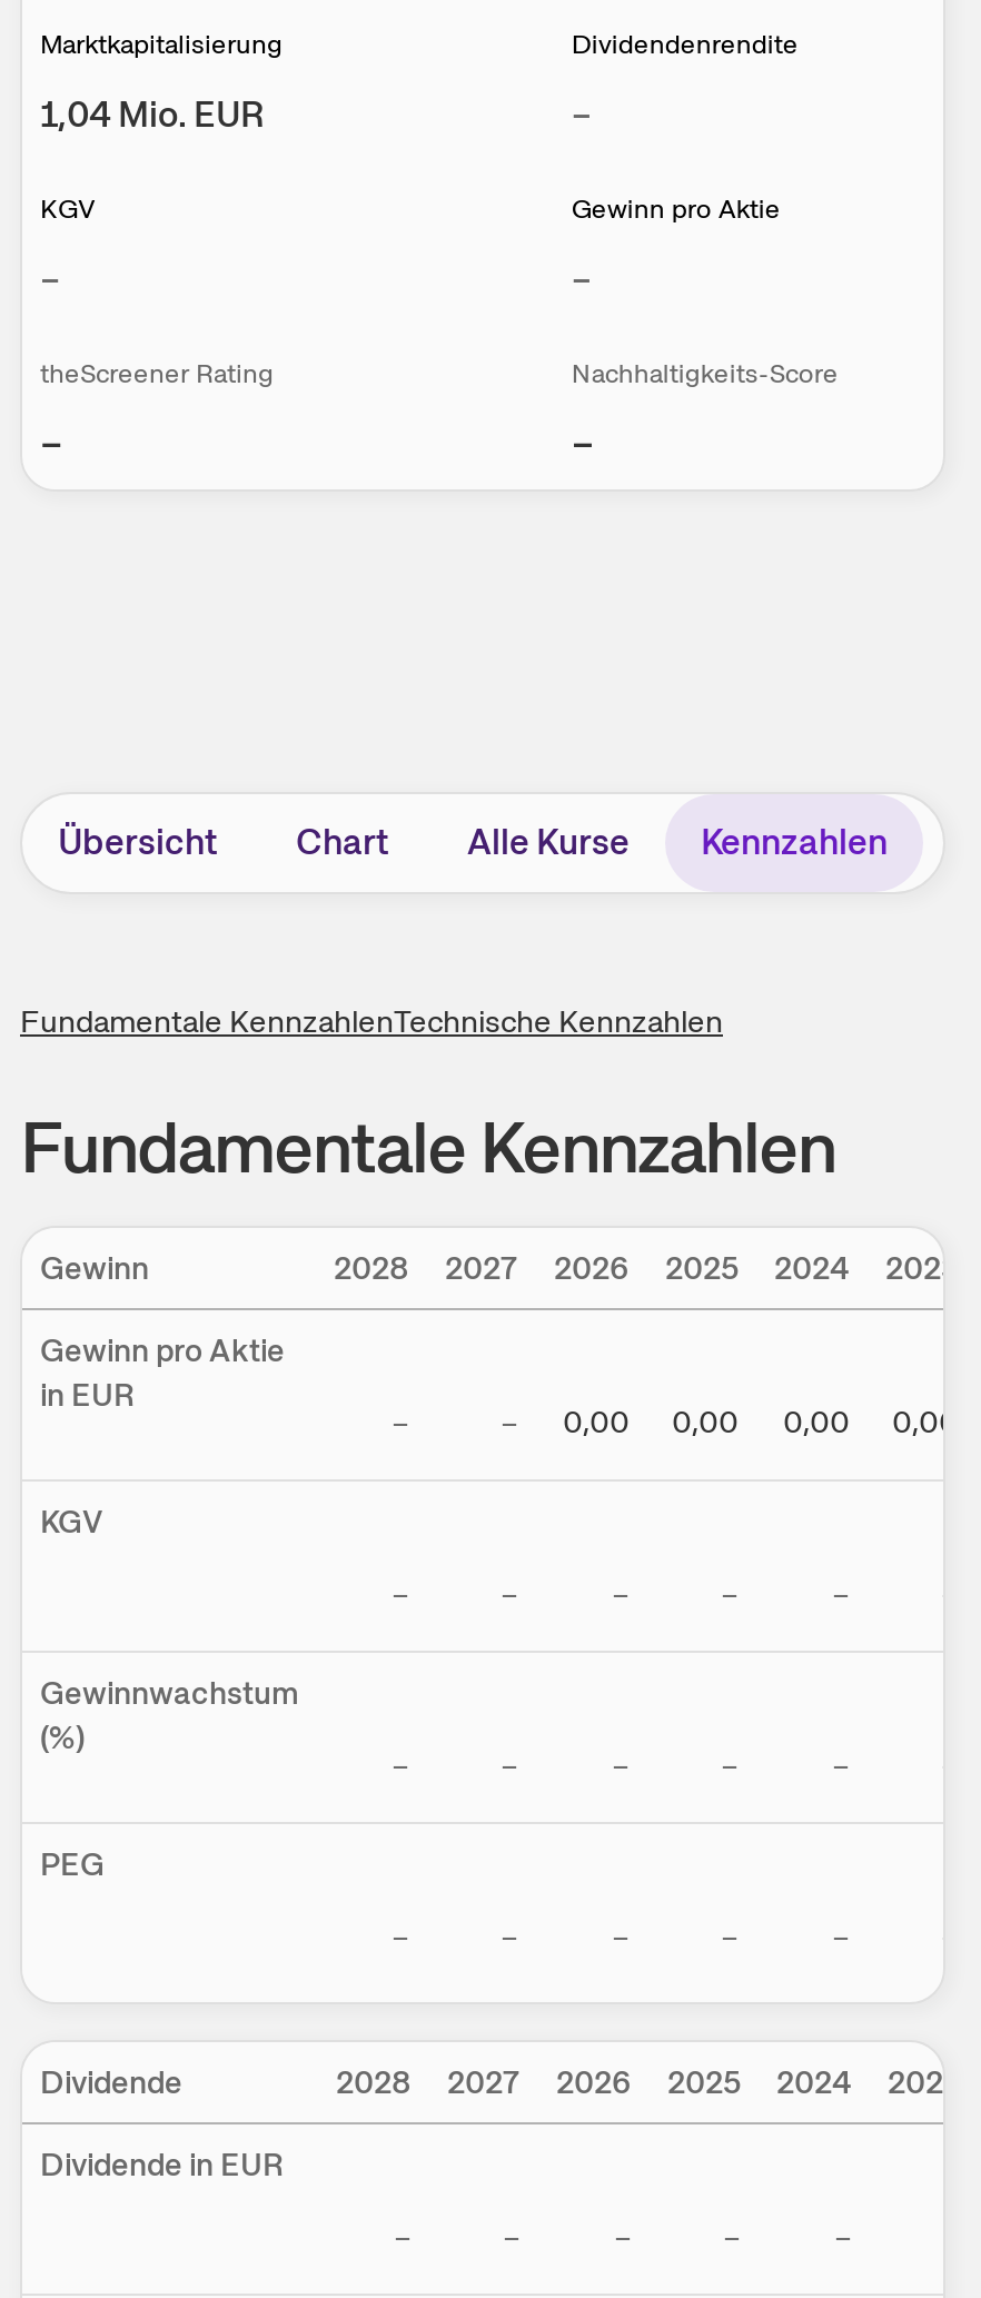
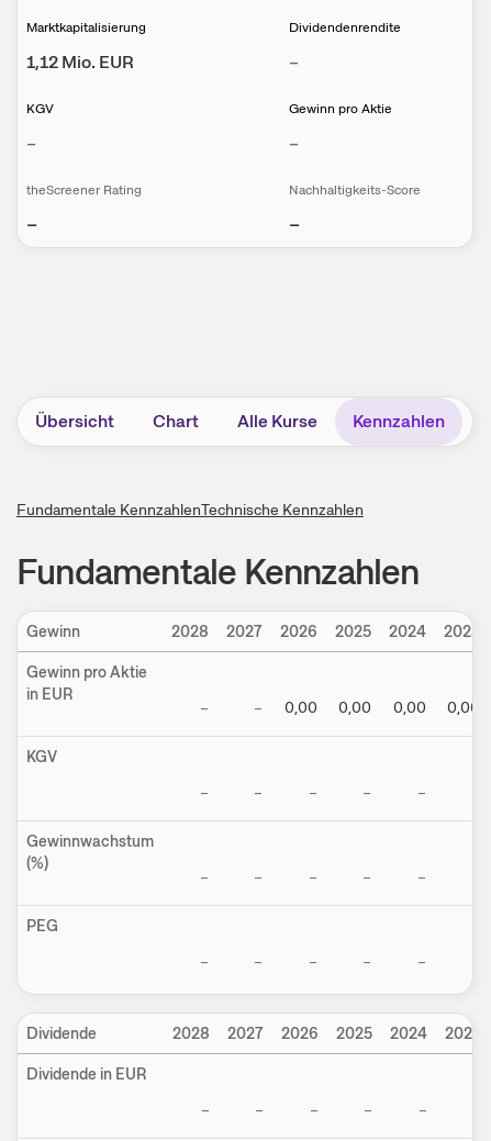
[40,92,265,138] 1,04 Mio. EUR -> [26,51,134,74] 1,12 Mio. EUR

